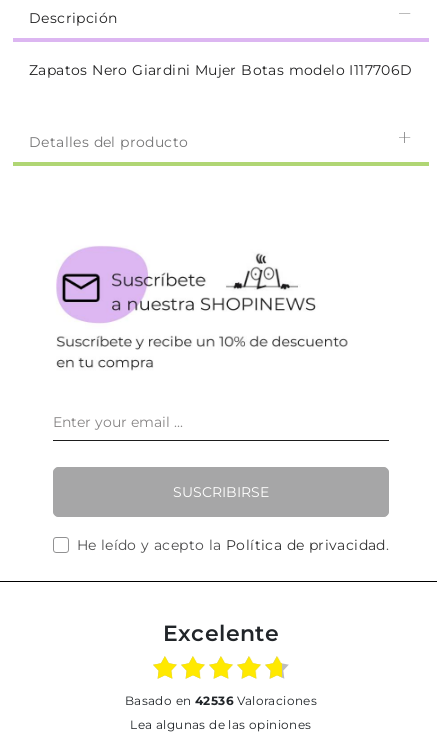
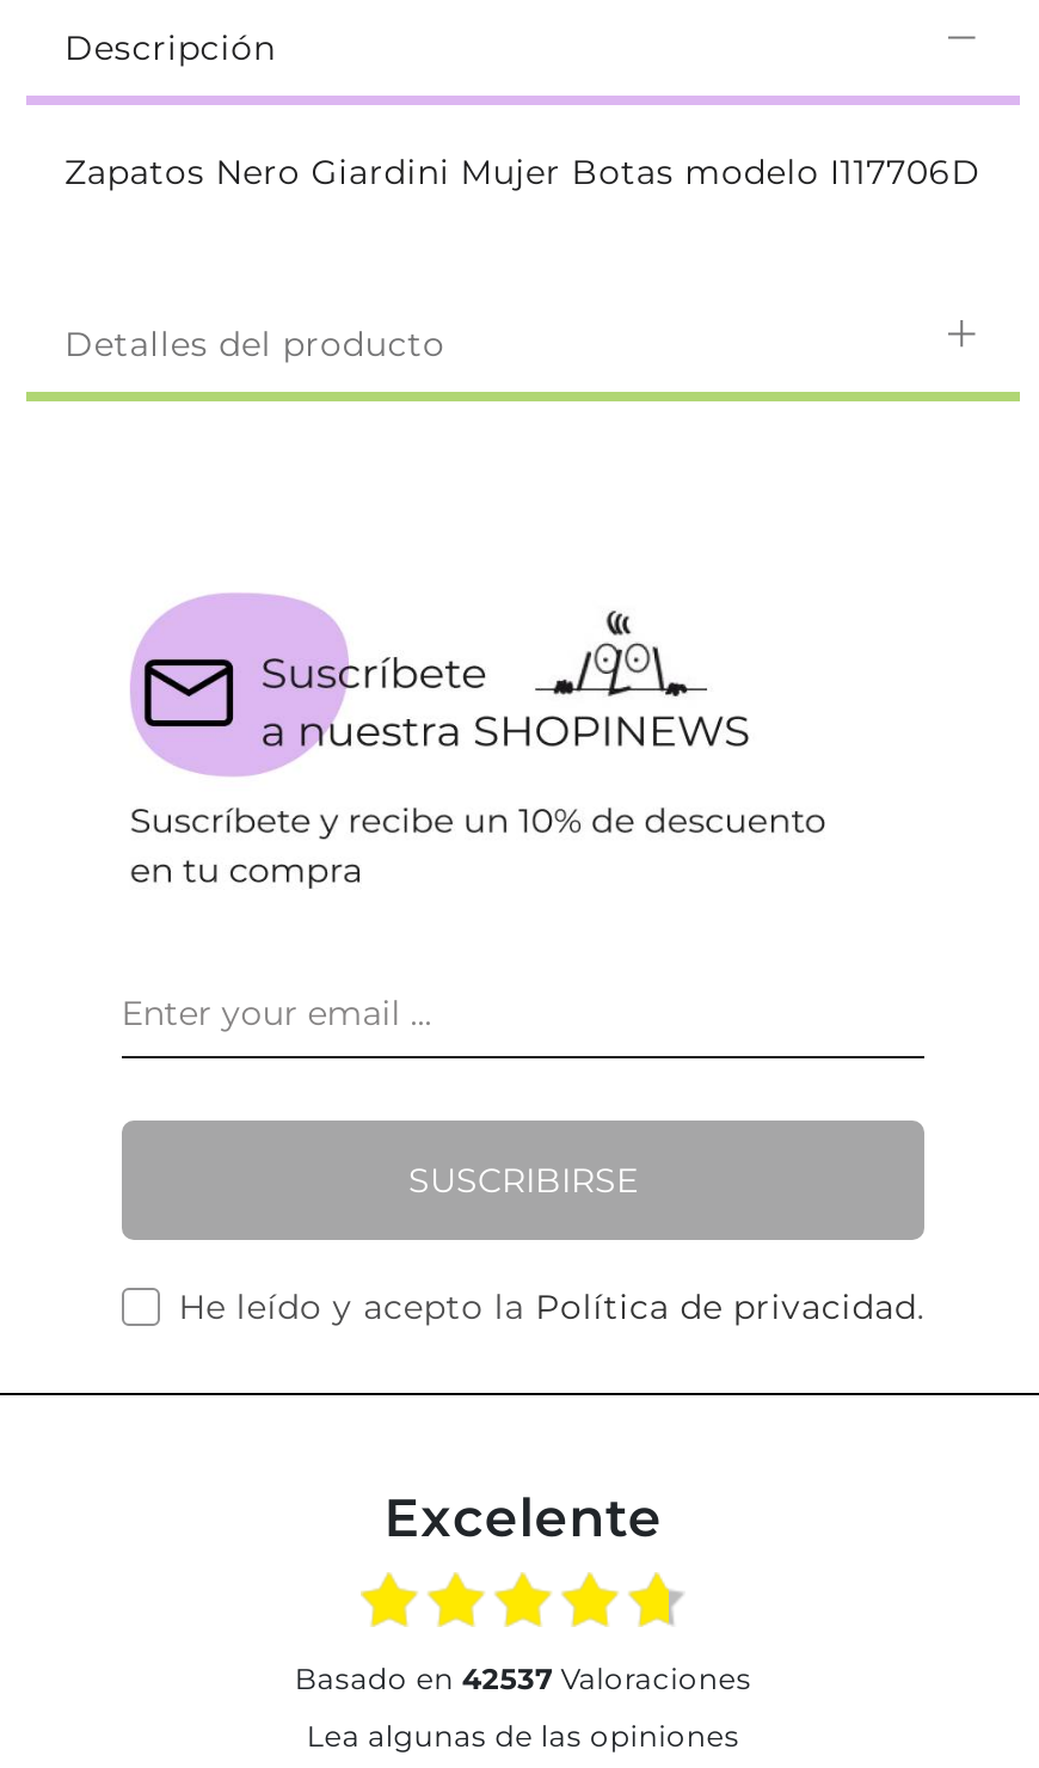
[134,693,317,708] basado en 42536 Valoraciones -> [317,1661,751,1697] basado en 42537 Valoraciones

